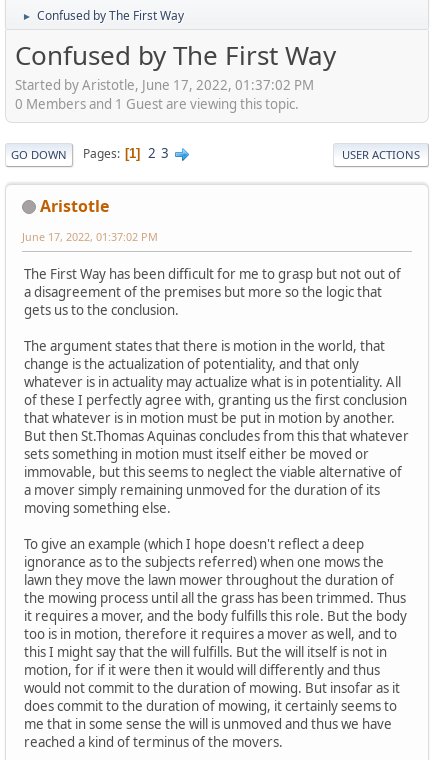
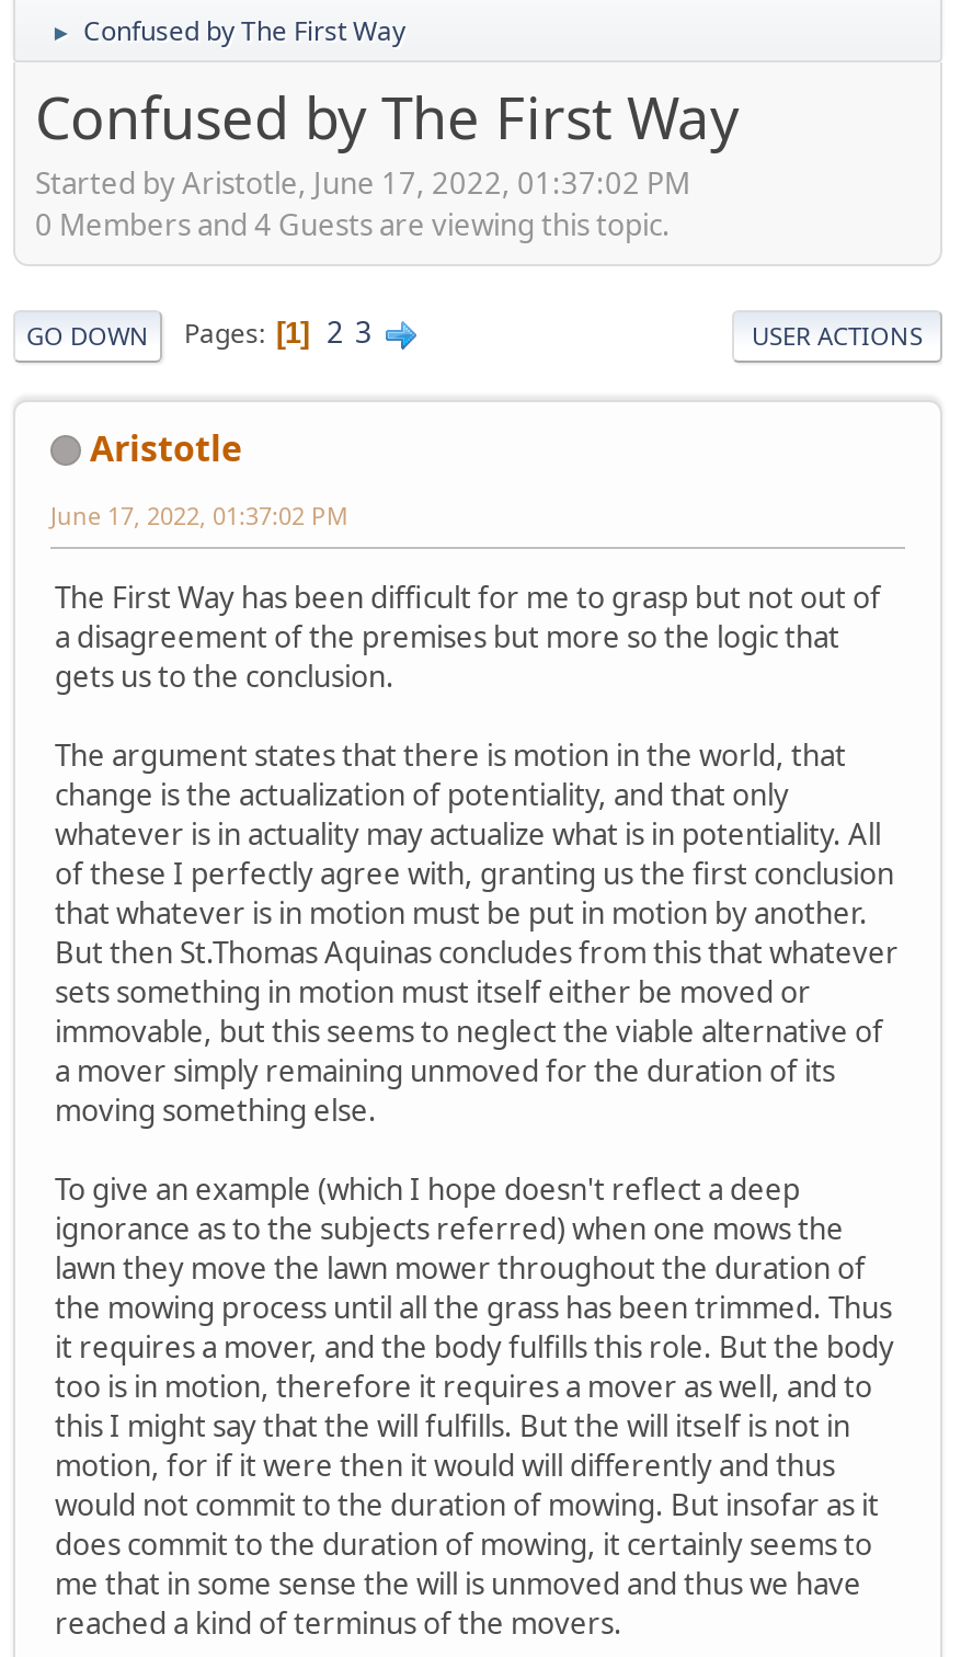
[15,94,299,112] 0 Members and 1 Guest are viewing this topic. -> [35,204,671,243] 0 Members and 4 Guests are viewing this topic.

